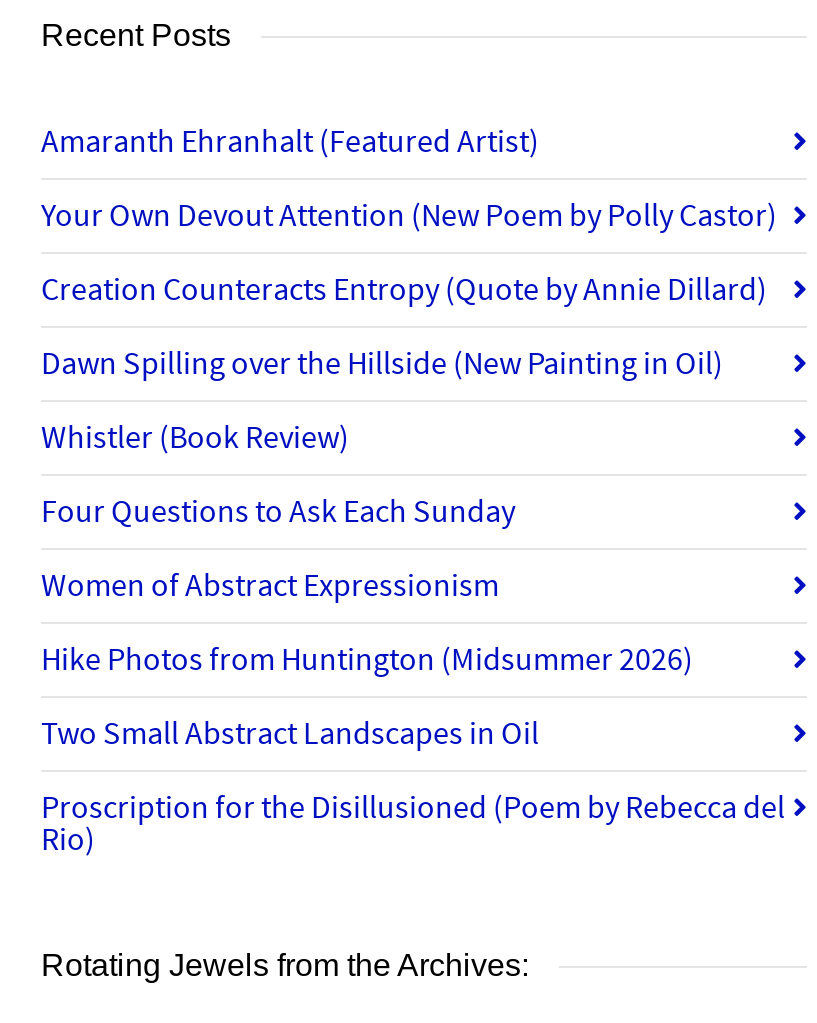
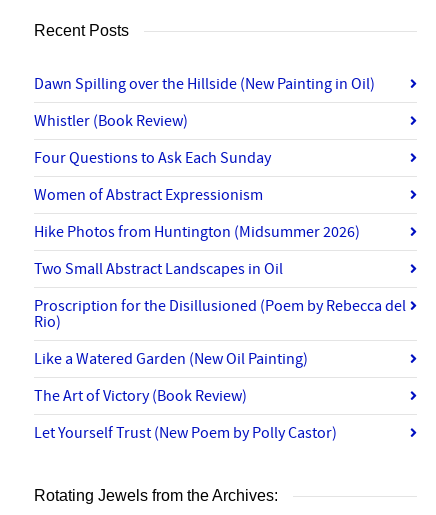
[41,122,777,310] Amaranth Ehranhalt (Featured Artist) | Your Own Devout Attention (New Poem by Polly Castor) | Creation Counteracts Entropy (Quote by Annie Dillard) -> none
moved [41,344,785,860] -> [34,74,406,332]: Dawn Spilling over the Hillside (New Painting in Oil) | Whistler (Book Review) | Four Questions to Ask Each Sunday | Women of Abstract Expressionism | Hike Photos from Huntington (Midsummer 2026) | Two Small Abstract Landscapes in Oil | Proscription for the Disillusioned (Poem by Rebecca del | Rio)
none -> [34,349,337,443] Like a Watered Garden (New Oil Painting) | The Art of Victory (Book Review) | Let Yourself Trust (New Poem by Polly Castor)

